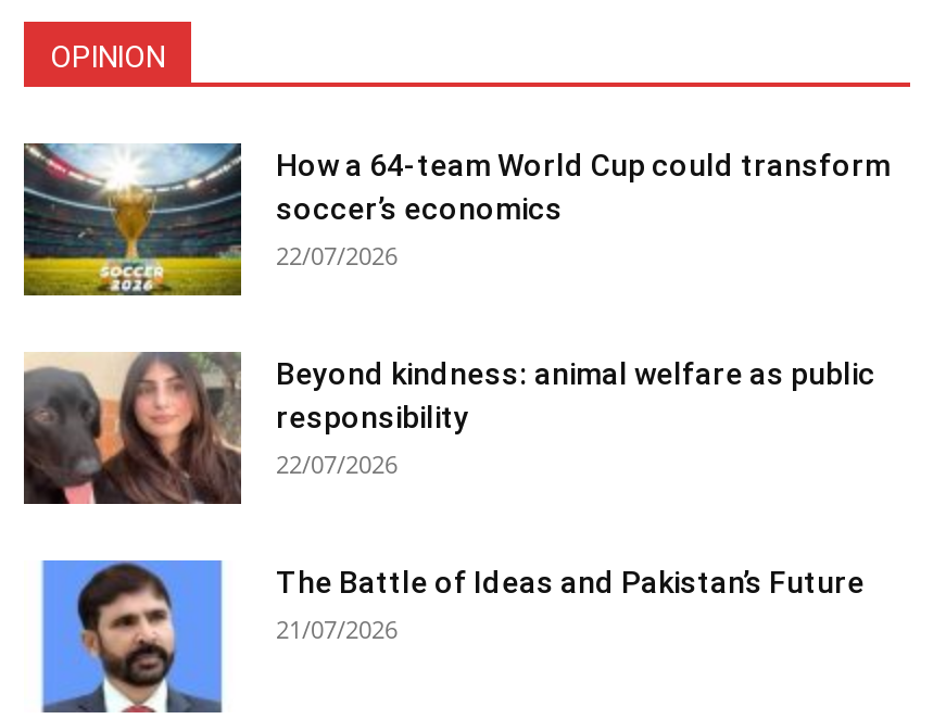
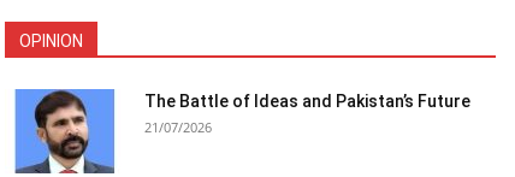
[22,141,891,480] [image] | How a 64-team World Cup could transform | soccer’s economics | 22/07/2026 | Beyond kindness: animal welfare as public | responsibility | 22/07/2026 -> none
[22,350,243,506] [image] -> none

